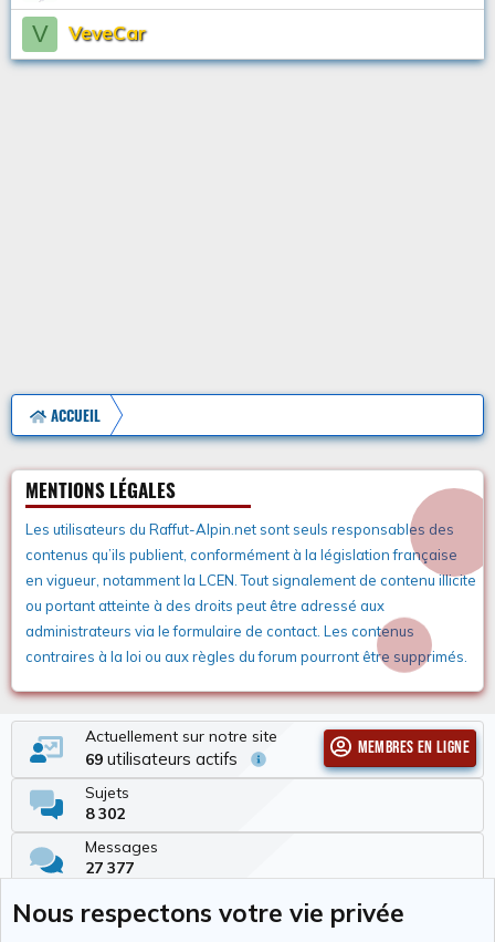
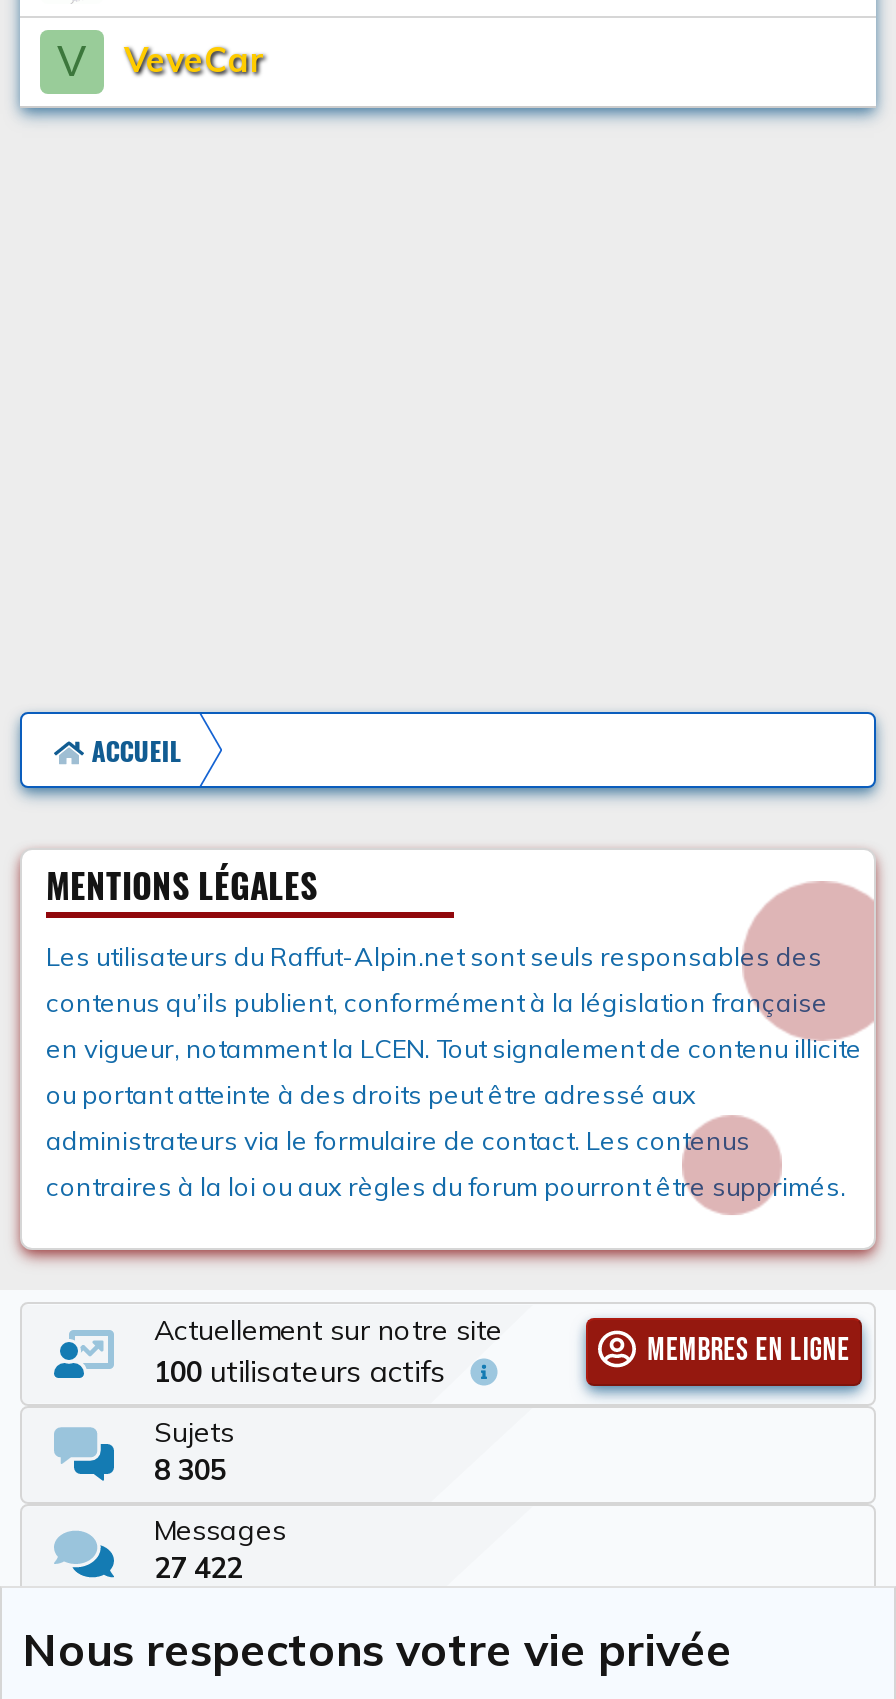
[85,748,242,769] 69 utilisateurs actifs -> [154,1352,454,1390] 100 utilisateurs actifs
[85,804,125,824] 8 302 -> [154,1452,226,1488] 8 305
[85,858,134,878] 27 377 -> [154,1551,242,1587] 27 422

